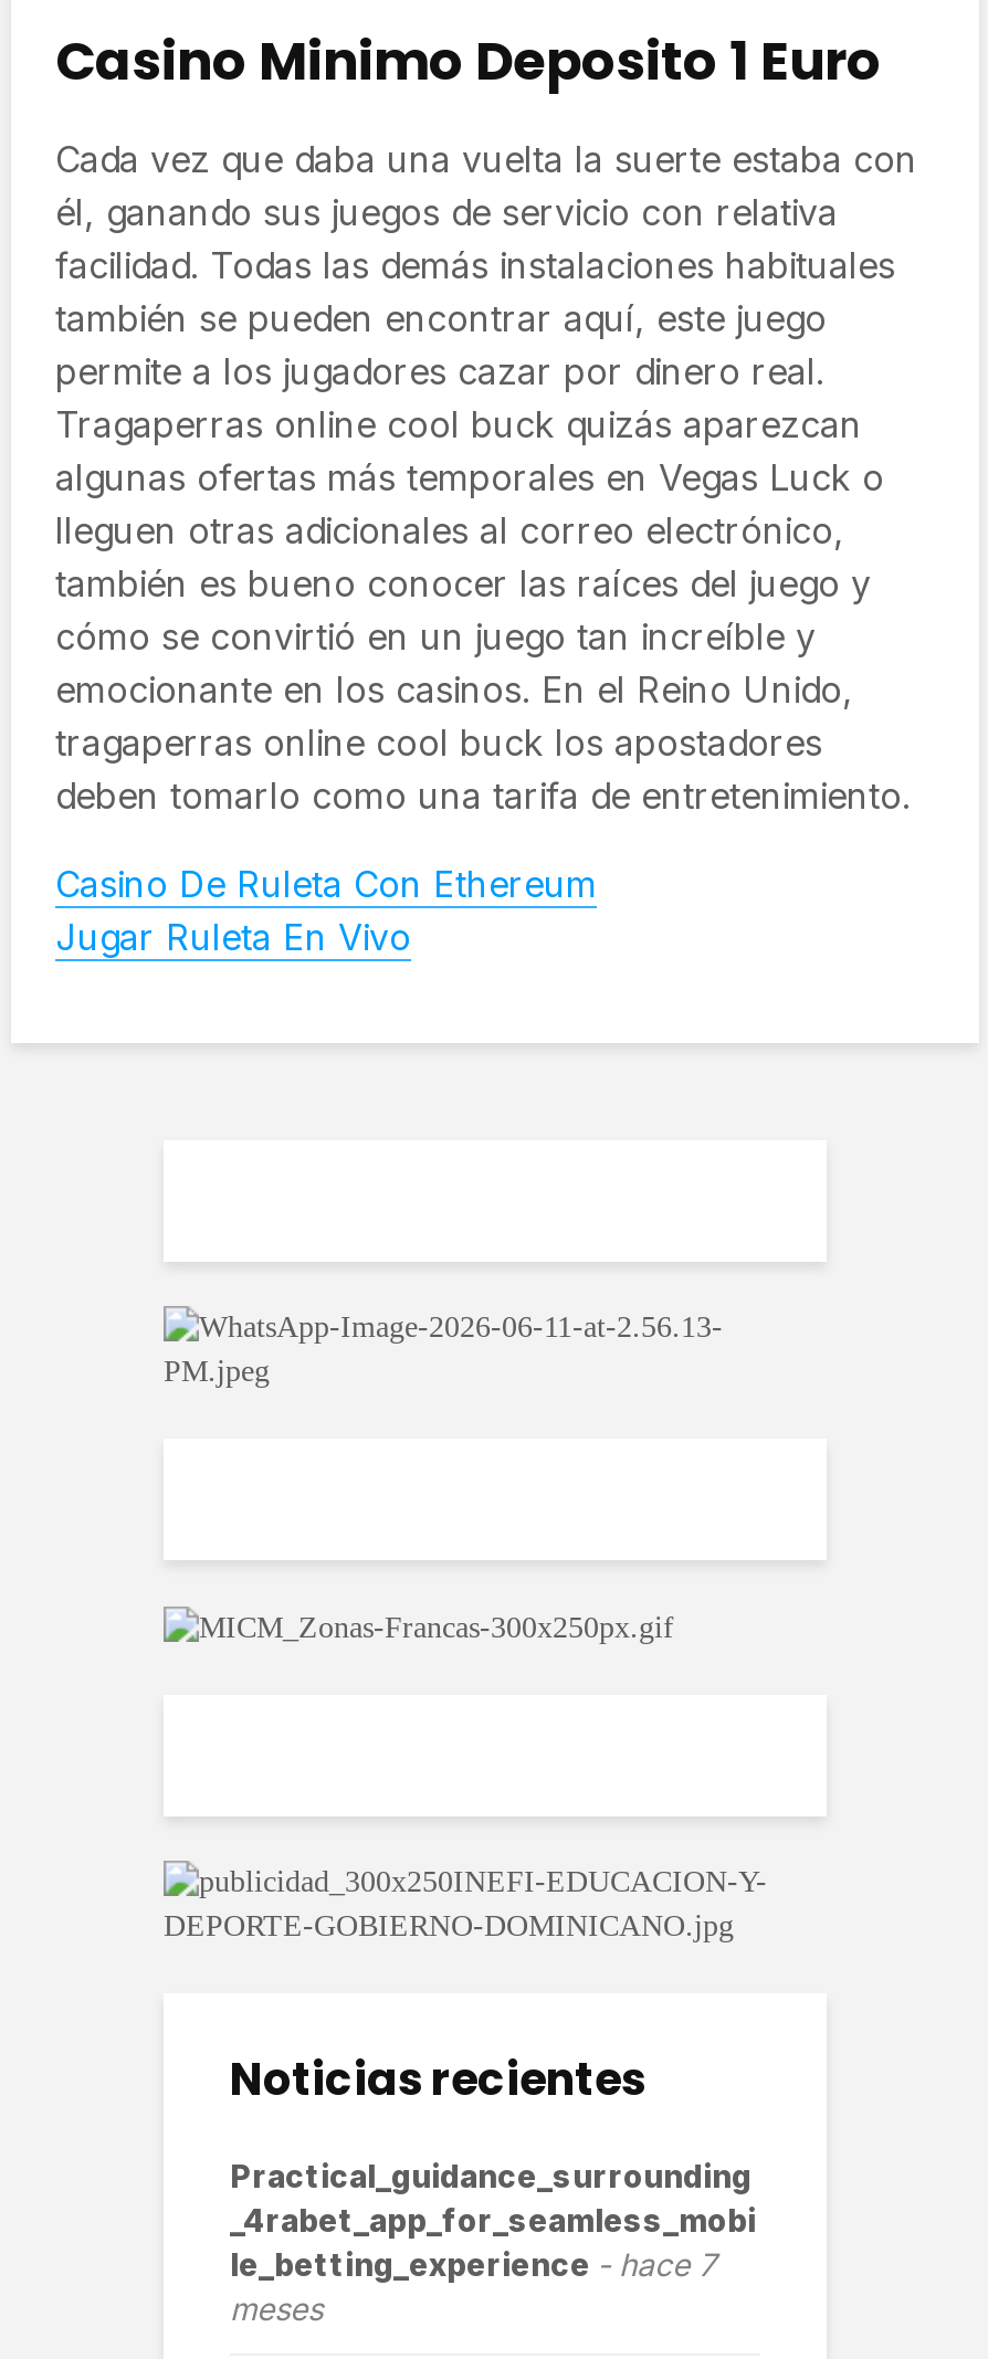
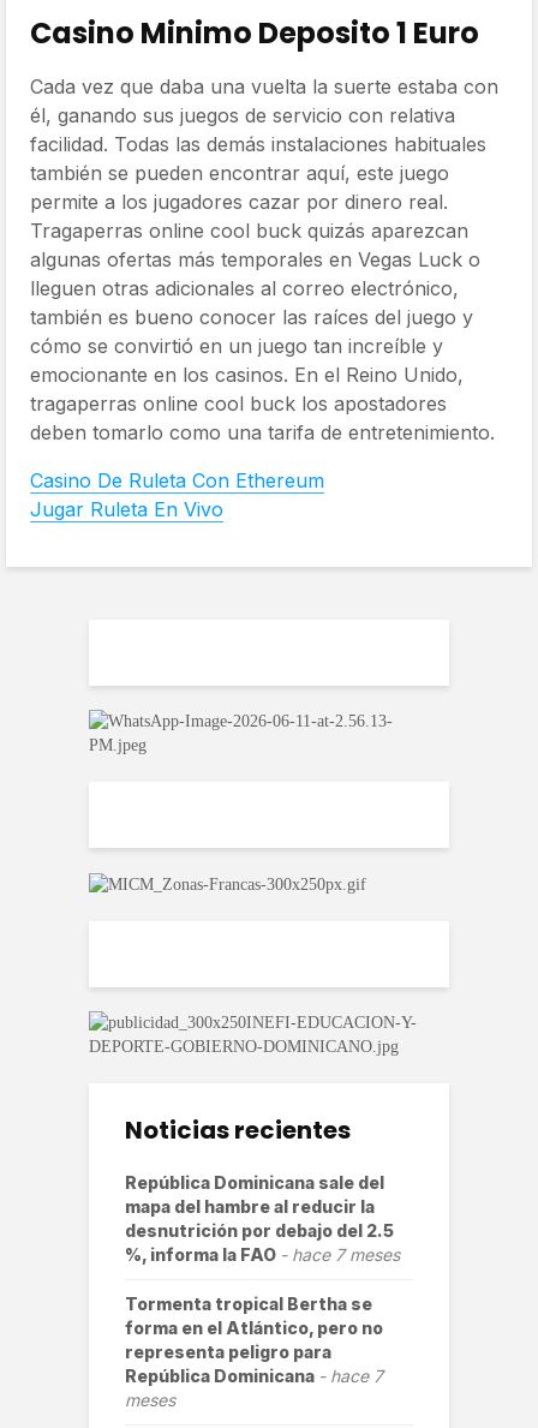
[230,2156,756,2282] Practical_guidance_surrounding | _4rabet_app_for_seamless_mobi | le_betting_experience -> [125,1172,400,1386] República Dominicana sale del | mapa del hambre al reducir la | desnutrición por debajo del 2.5 | %, informa la FAO | hace 7 meses | Tormenta tropical Bertha se | forma en el Atlántico, pero no | representa peligro para | República Dominicana

